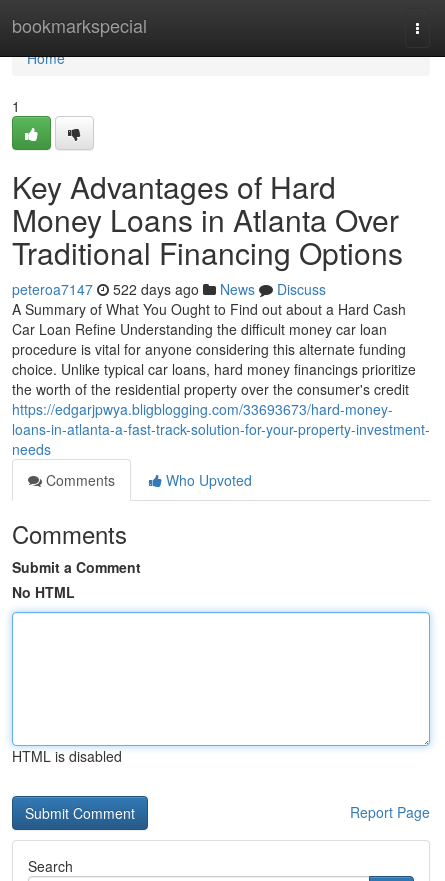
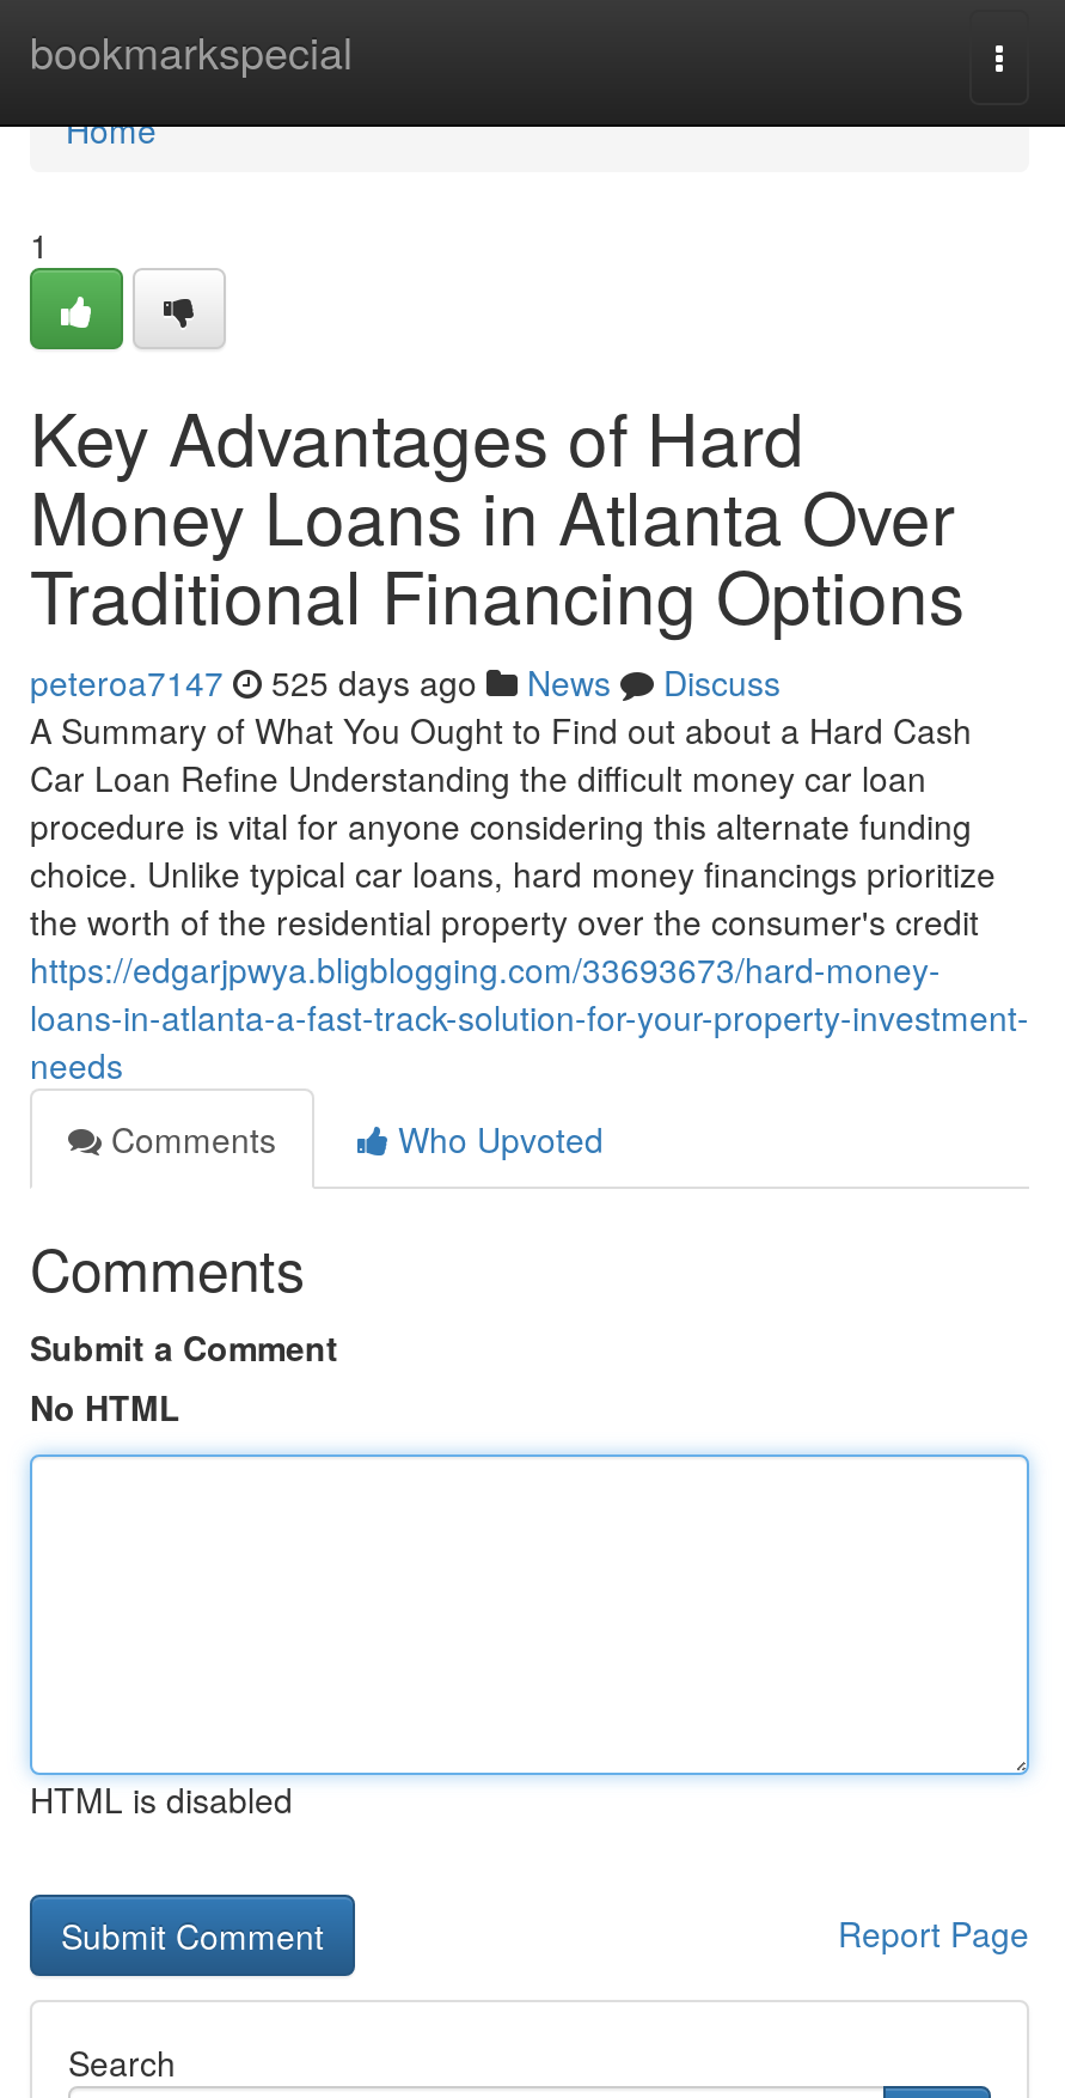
[12,279,326,299] peteroa7147 522 days ago News Discuss -> [30,658,781,706] peteroa7147 525 days ago News Discuss

